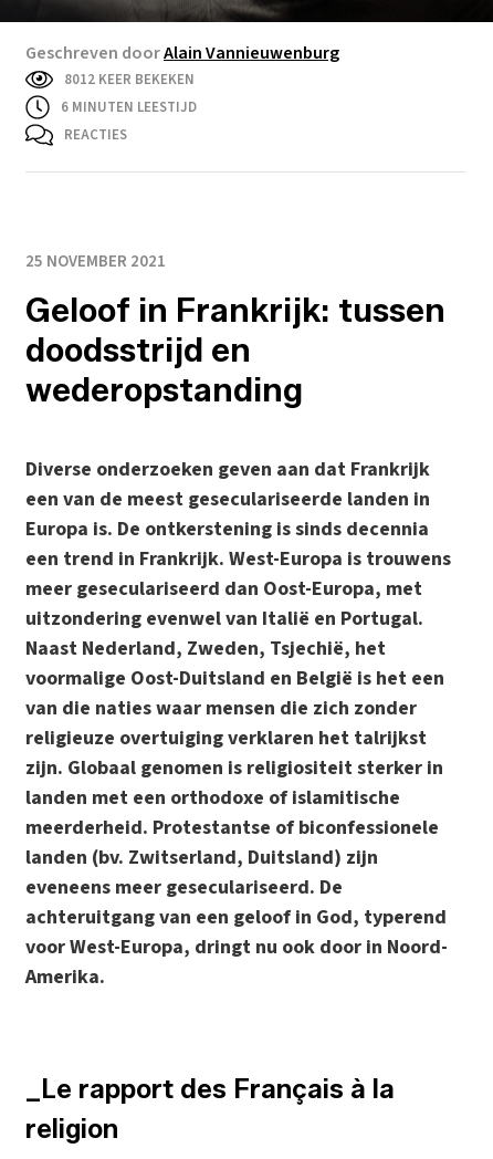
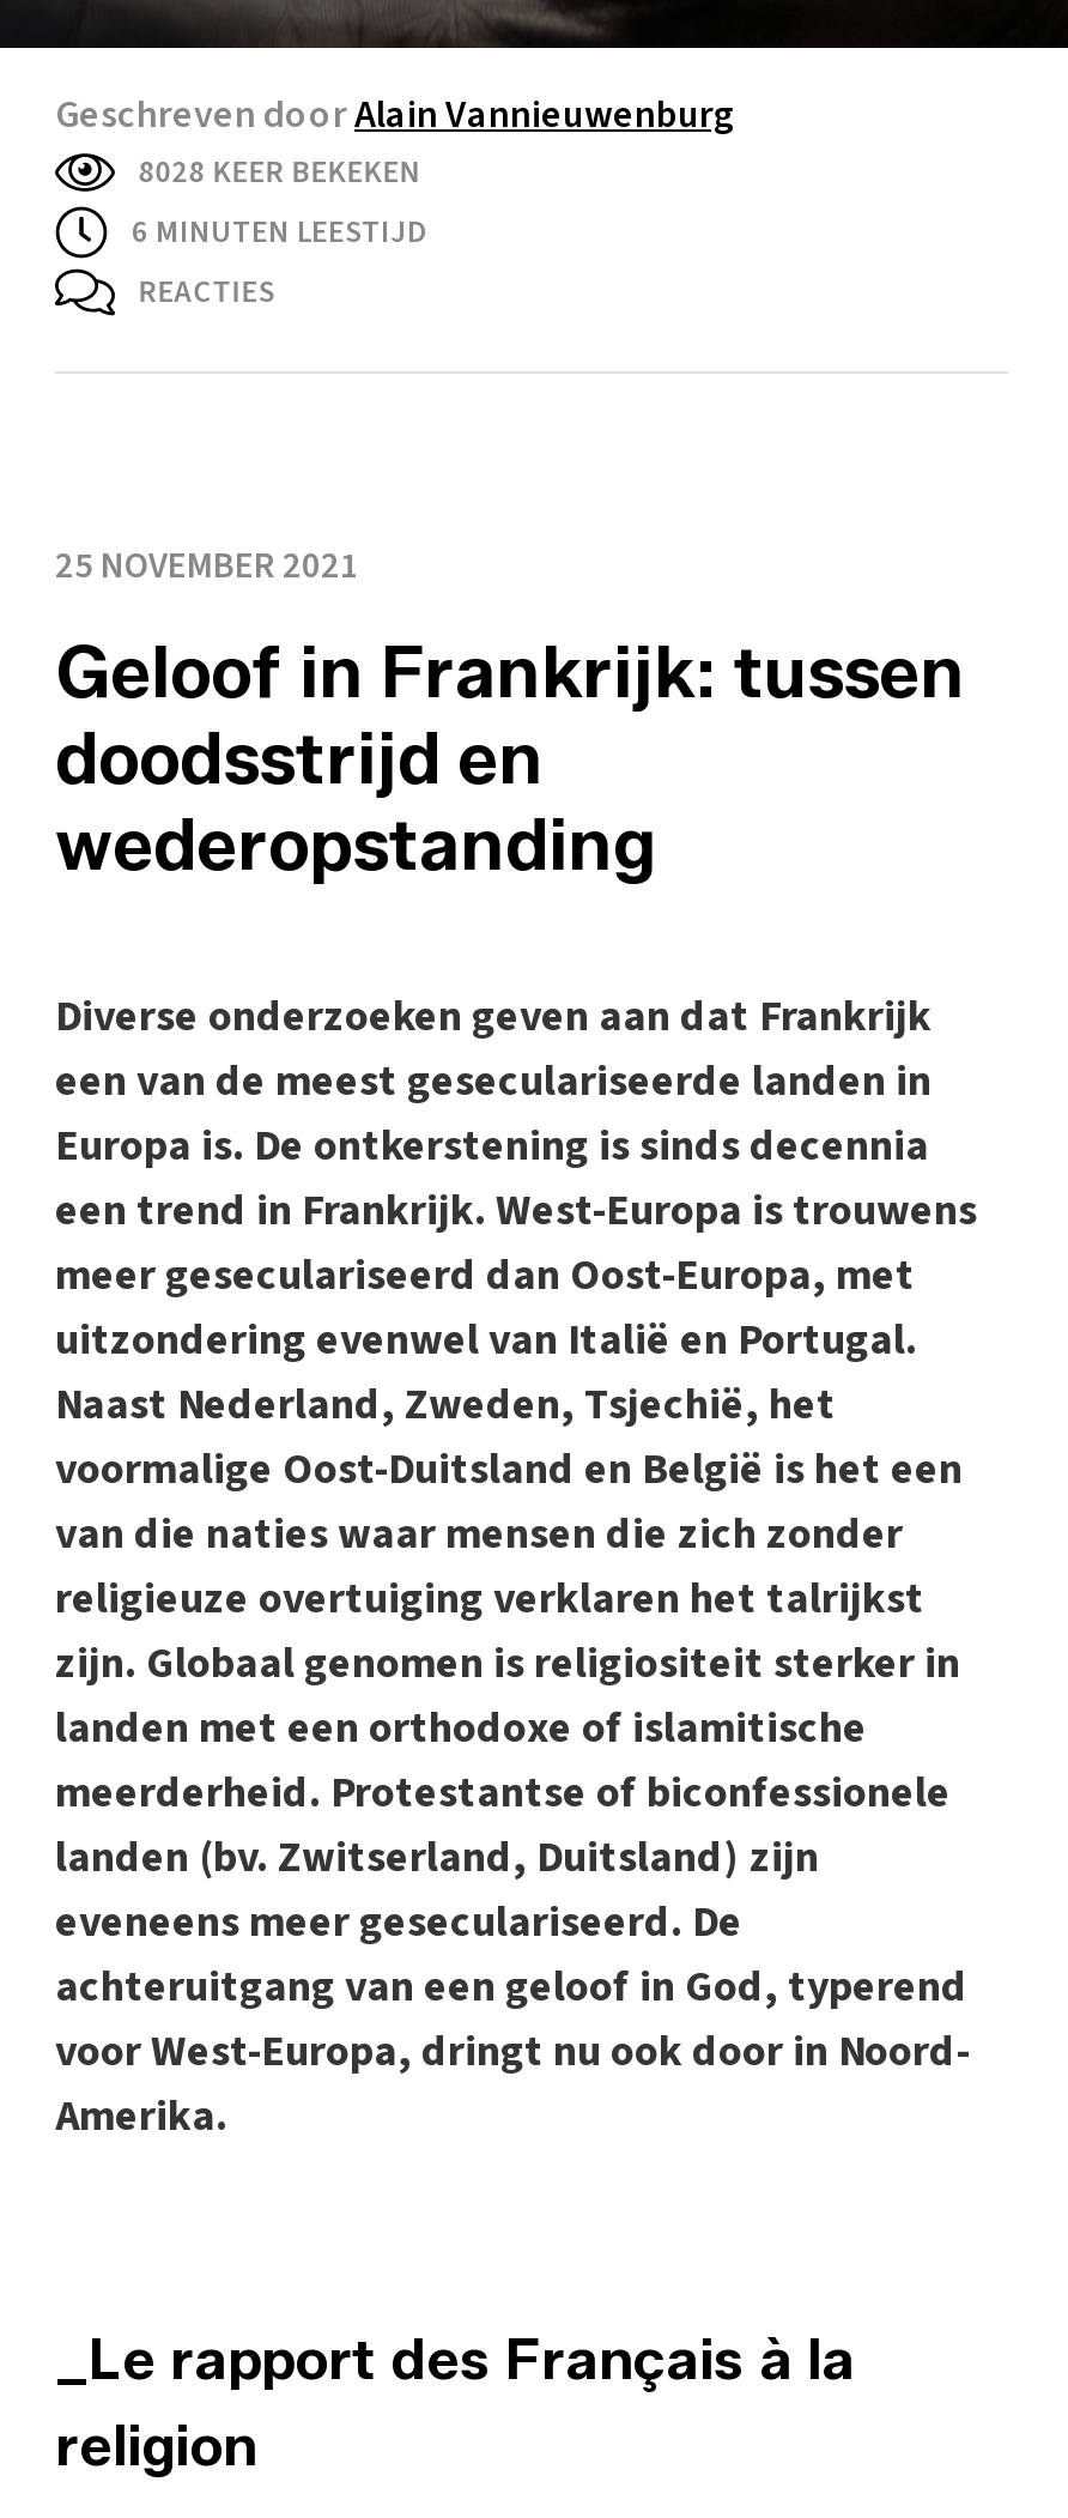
[64,70,194,90] 8012 KEER BEKEKEN -> [138,151,421,194] 8028 KEER BEKEKEN

